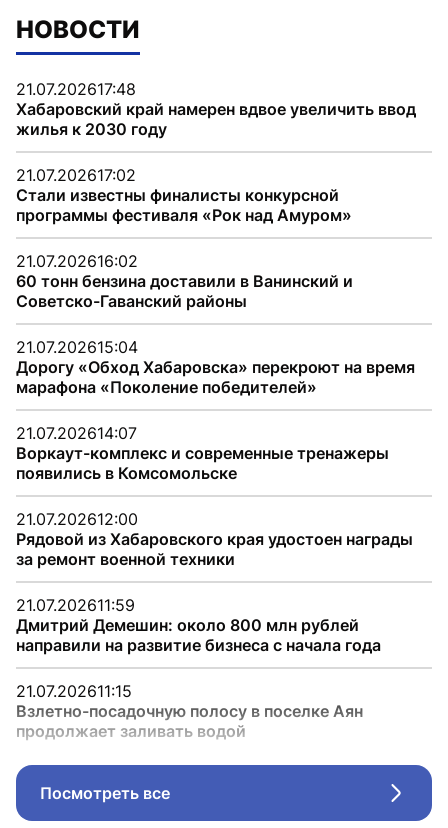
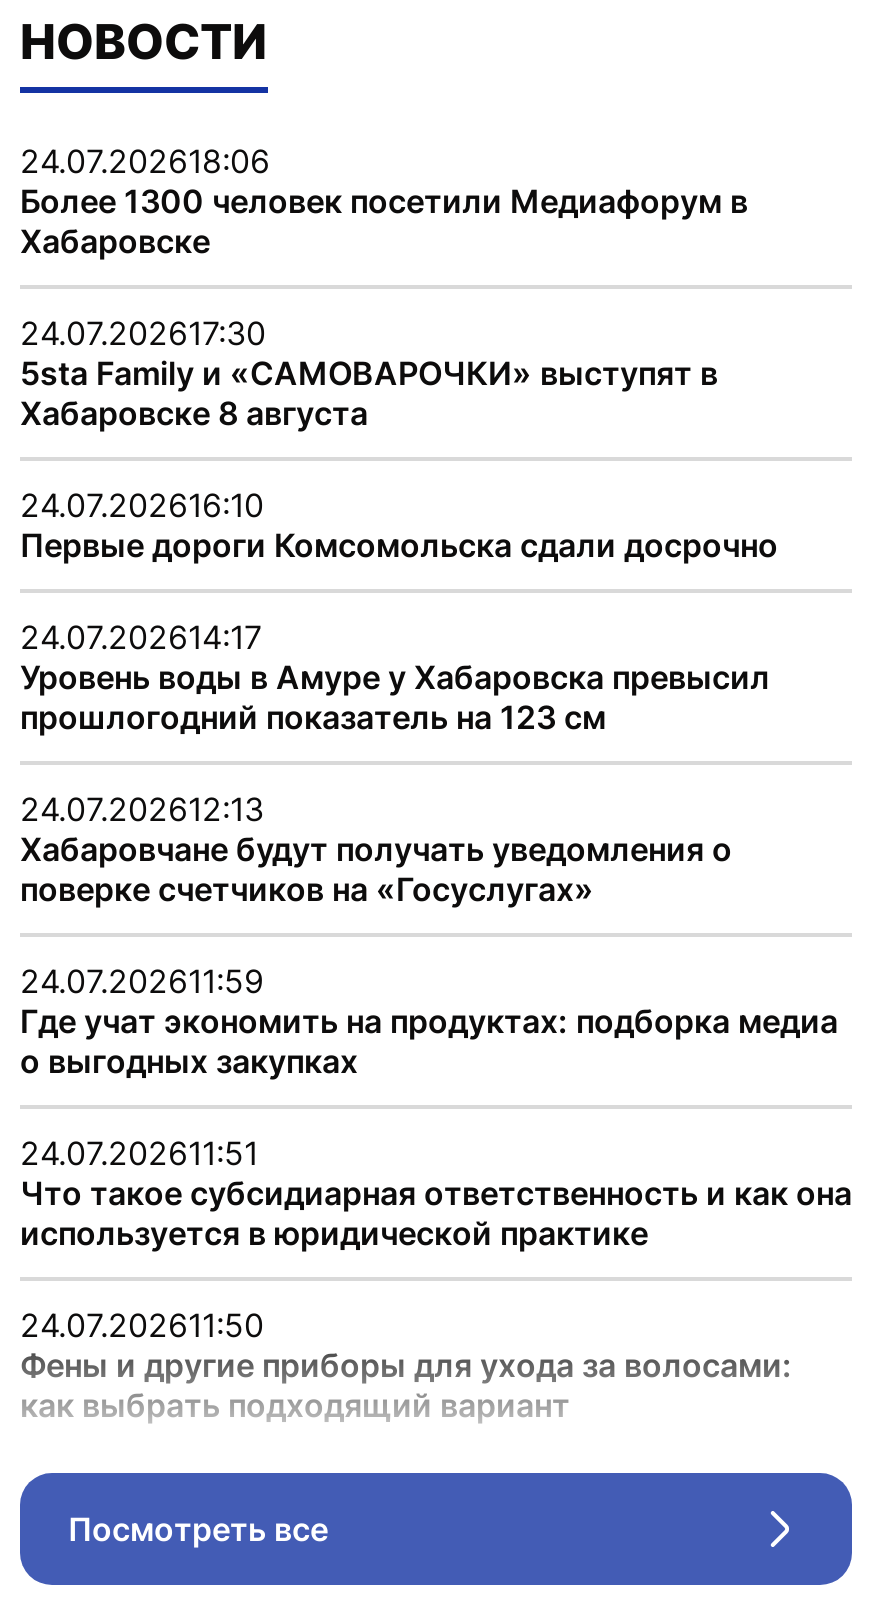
[16,79,416,139] 21.07.202617:48 | Хабаровский край намерен вдвое увеличить ввод | жилья к 2030 году -> [20,141,748,261] 24.07.202618:06 | Более 1300 человек посетили Медиафорум в | Хабаровске
[16,165,352,225] 21.07.202617:02 | Стали известны финалисты конкурсной | программы фестиваля «Рок над Амуром» -> [20,313,718,433] 24.07.202617:30 | 5sta Family и «САМОВАРОЧКИ» выступят в | Хабаровске 8 августа
[16,251,353,311] 21.07.202616:02 | 60 тонн бензина доставили в Ванинский и | Советско-Гаванский районы -> [20,485,778,565] 24.07.202616:10 | Первые дороги Комсомольска сдали досрочно
[16,337,415,397] 21.07.202615:04 | Дорогу «Обход Хабаровска» перекроют на время | марафона «Поколение победителей» -> [20,617,770,737] 24.07.202614:17 | Уровень воды в Амуре у Хабаровска превысил | прошлогодний показатель на 123 см
[16,423,389,483] 21.07.202614:07 | Воркаут-комплекс и современные тренажеры | появились в Комсомольске -> [20,789,732,909] 24.07.202612:13 | Хабаровчане будут получать уведомления о | поверке счетчиков на «Госуслугах»
[16,509,413,569] 21.07.202612:00 | Рядовой из Хабаровского края удостоен награды | за ремонт военной техники -> [20,961,838,1081] 24.07.202611:59 | Где учат экономить на продуктах: подборка медиа | о выгодных закупках
[16,595,381,655] 21.07.202611:59 | Дмитрий Демешин: около 800 млн рублей | направили на развитие бизнеса с начала года -> [20,1133,852,1253] 24.07.202611:51 | Что такое субсидиарная ответственность и как она | используется в юридической практике
[16,681,363,741] 21.07.202611:15 | Взлетно-посадочную полосу в поселке Аян | продолжает заливать водой -> [20,1305,792,1425] 24.07.202611:50 | Фены и другие приборы для ухода за волосами: | как выбрать подходящий вариант

